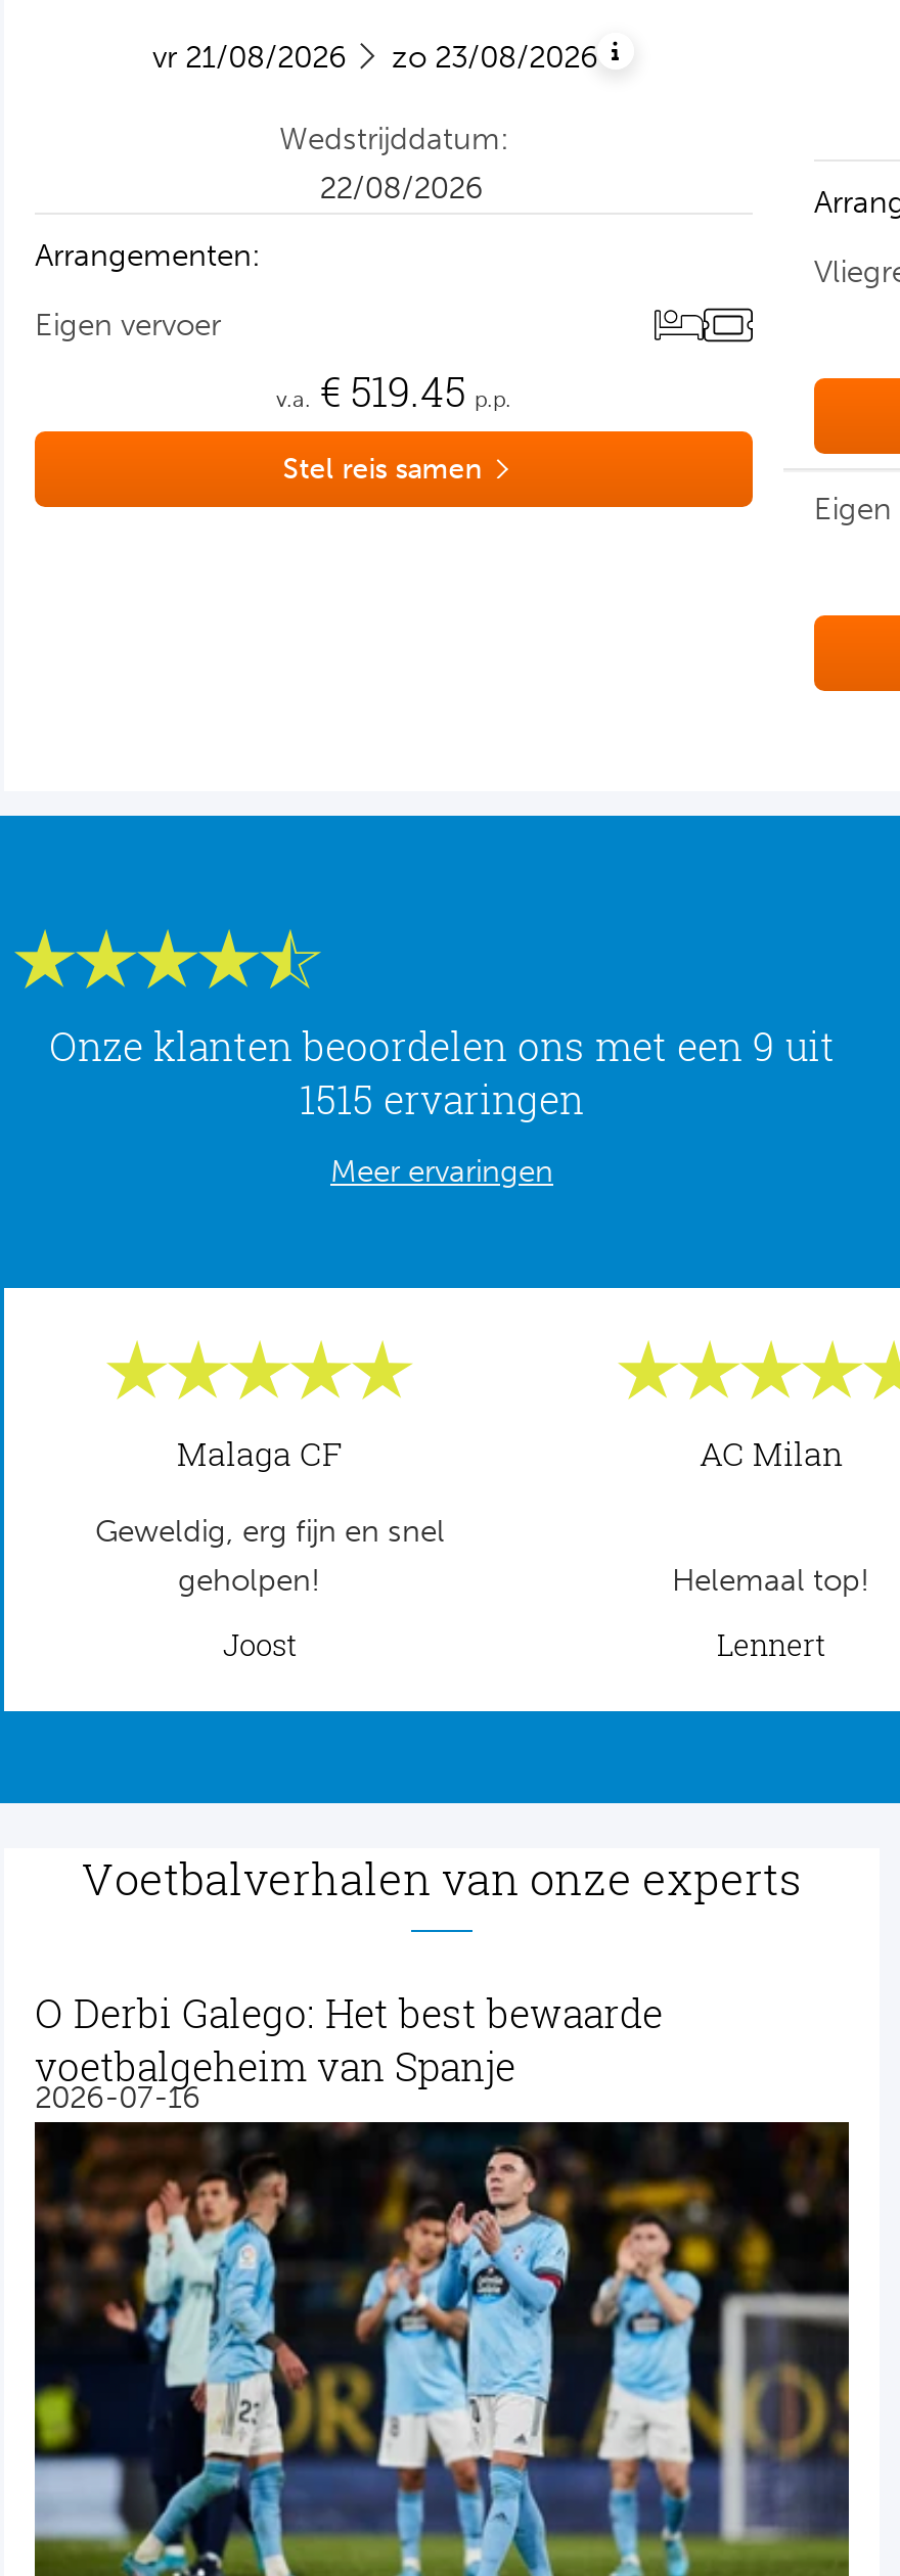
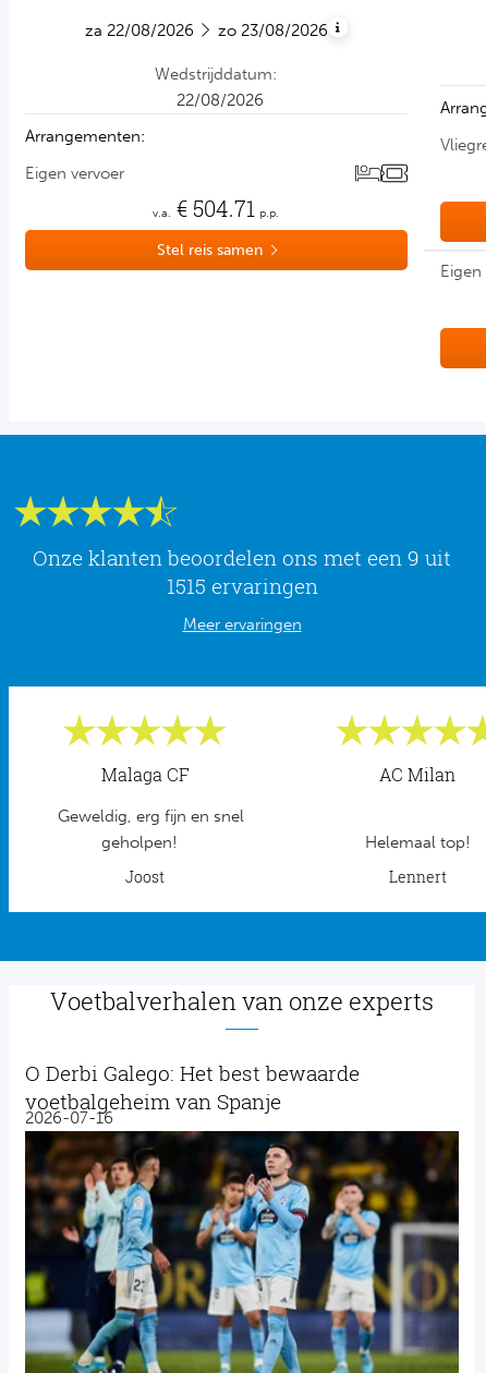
[152,39,598,76] vr 21/08/2026 zo 23/08/2026 -> [85,21,328,41] za 22/08/2026 zo 23/08/2026
[276,363,511,416] v.a. €519.45 p.p. -> [153,193,279,222] v.a. €504.71 p.p.

